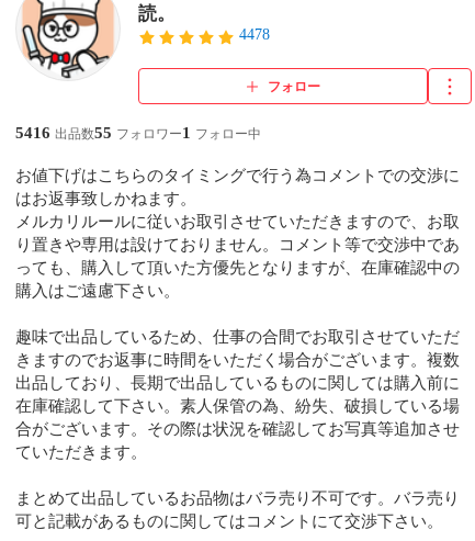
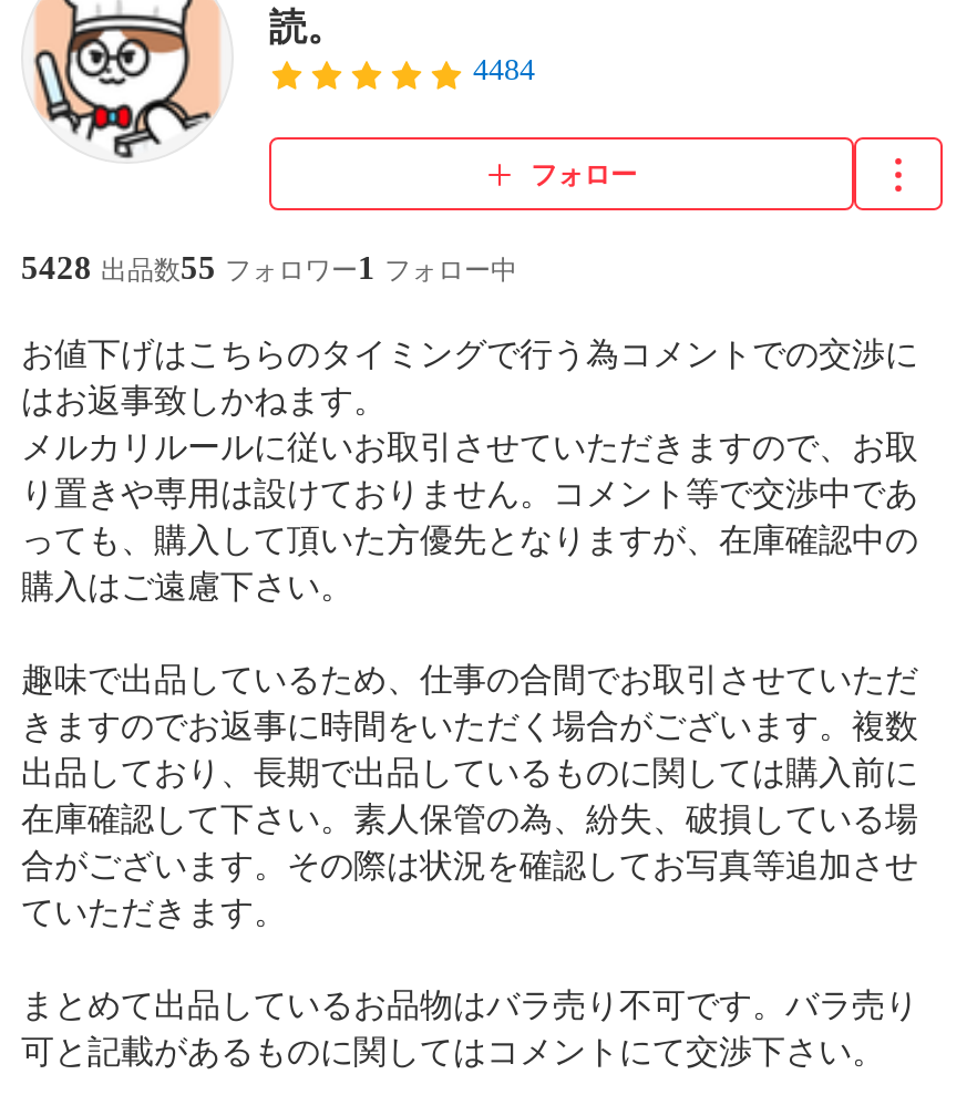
[239,26,270,43] 4478 -> [473,53,535,86] 4484
[15,124,261,142] 5416 出品数55 フォロワー1 フォロー中 -> [21,250,517,286] 5428 出品数55 フォロワー1 フォロー中

